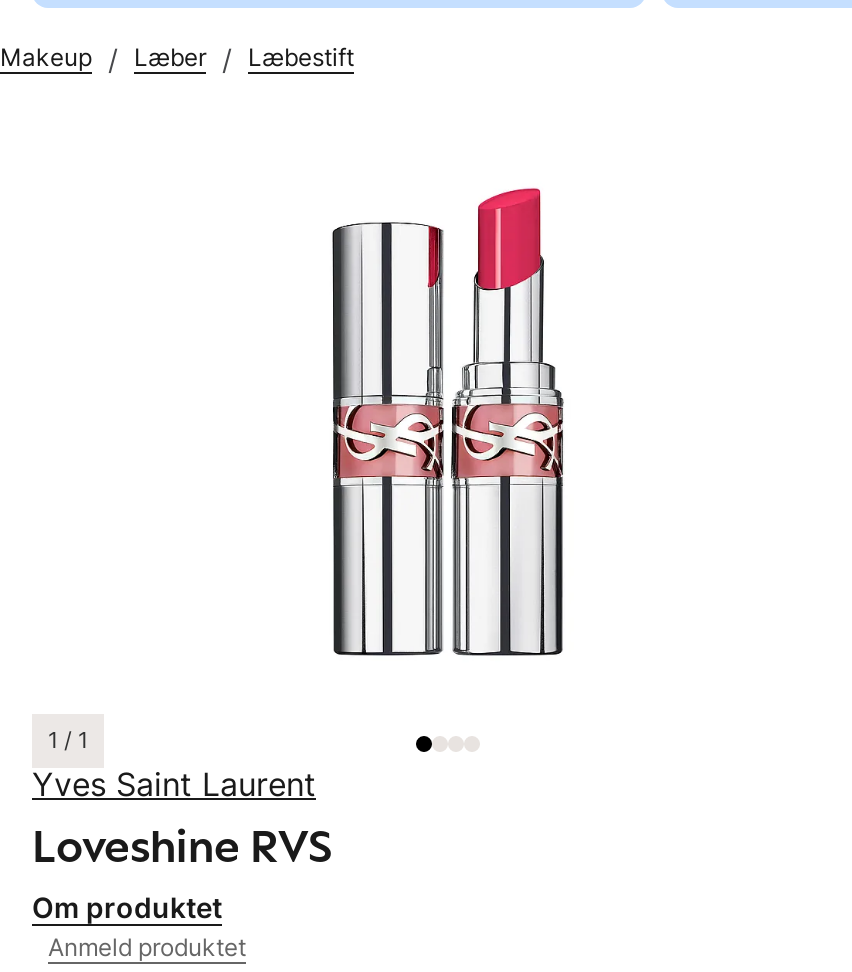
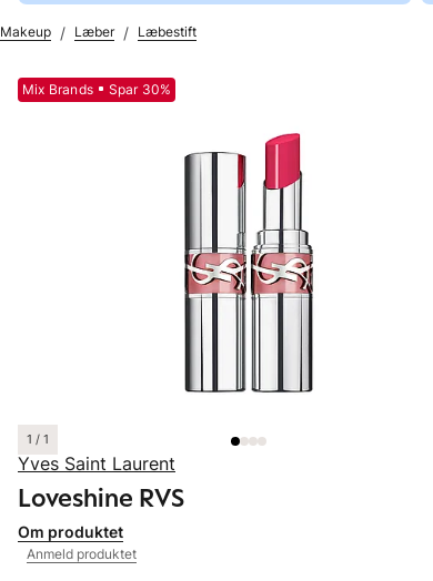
none -> [22,81,171,98] Mix Brands | Spar 30%

